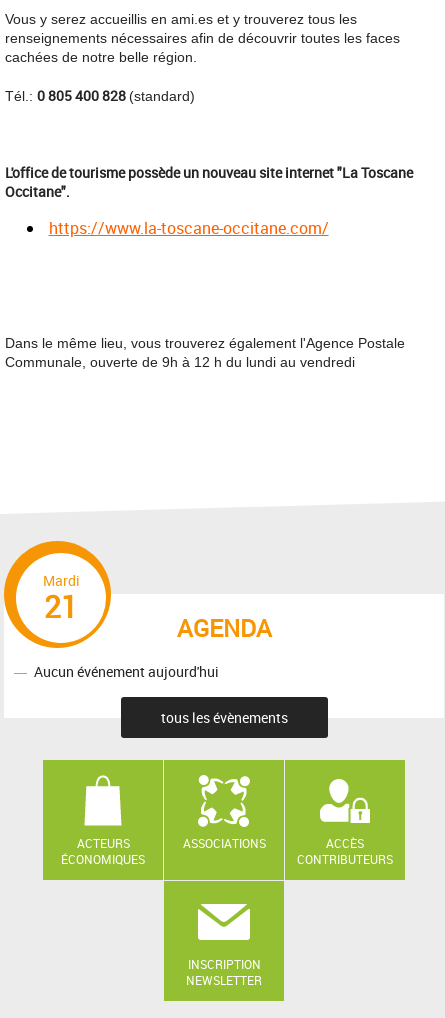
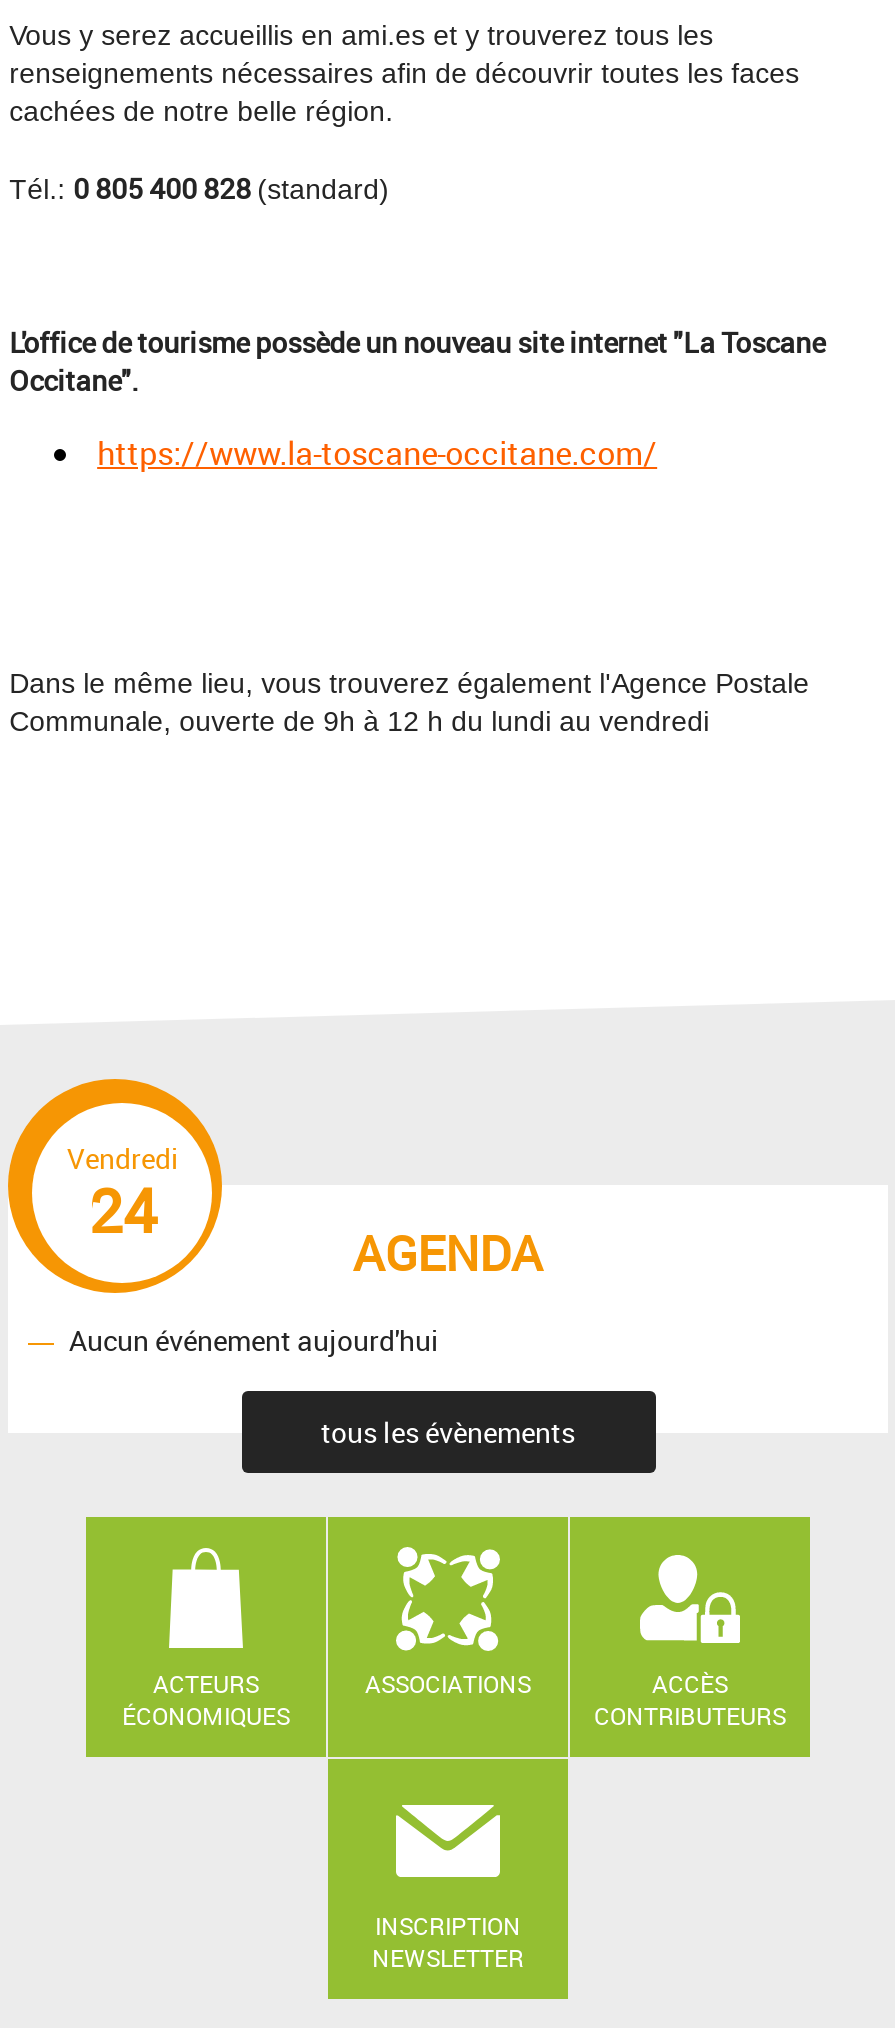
[43,571,80,627] Mardi | 21 -> [67,1139,179,1251] Vendredi | 24

